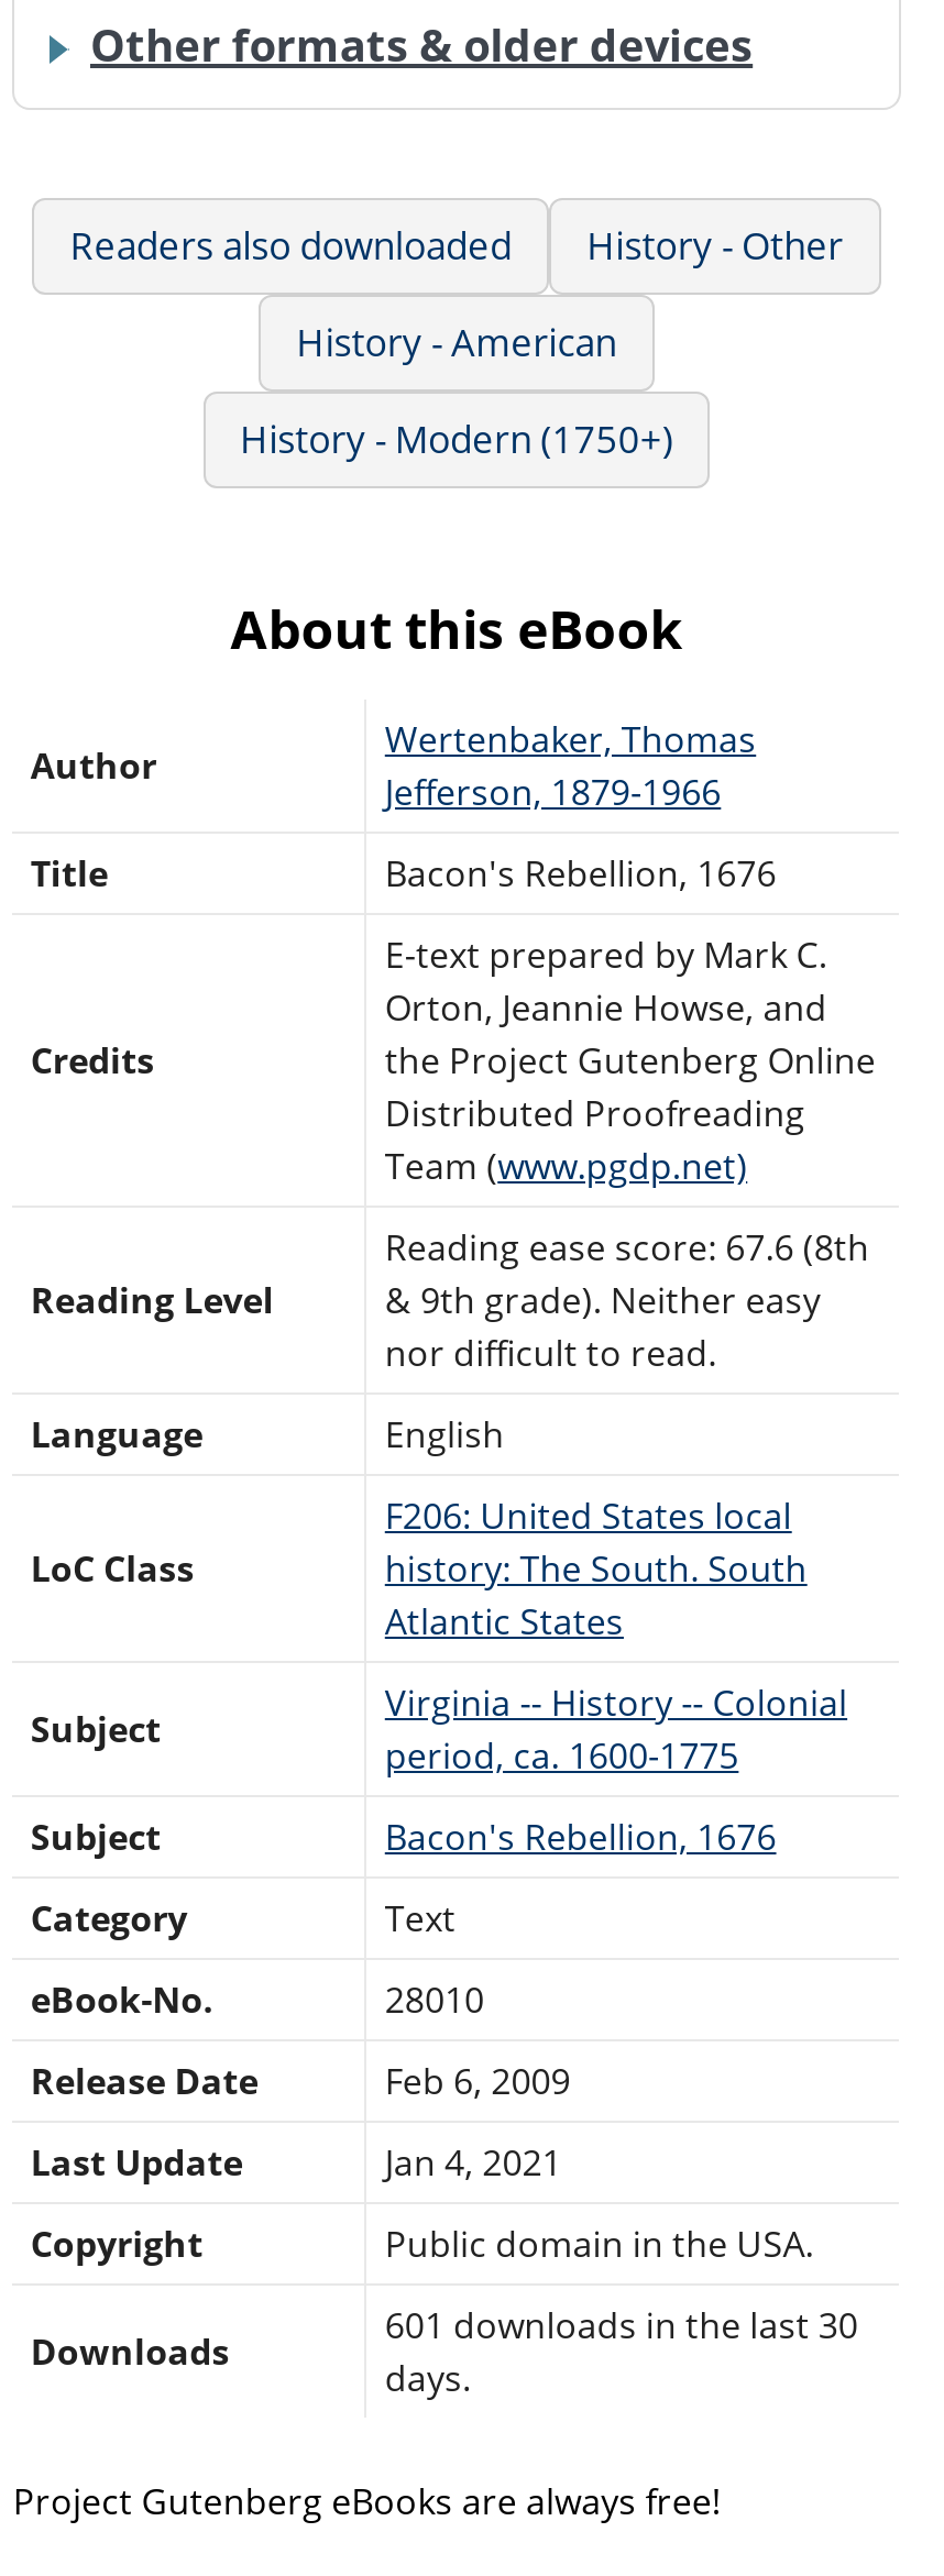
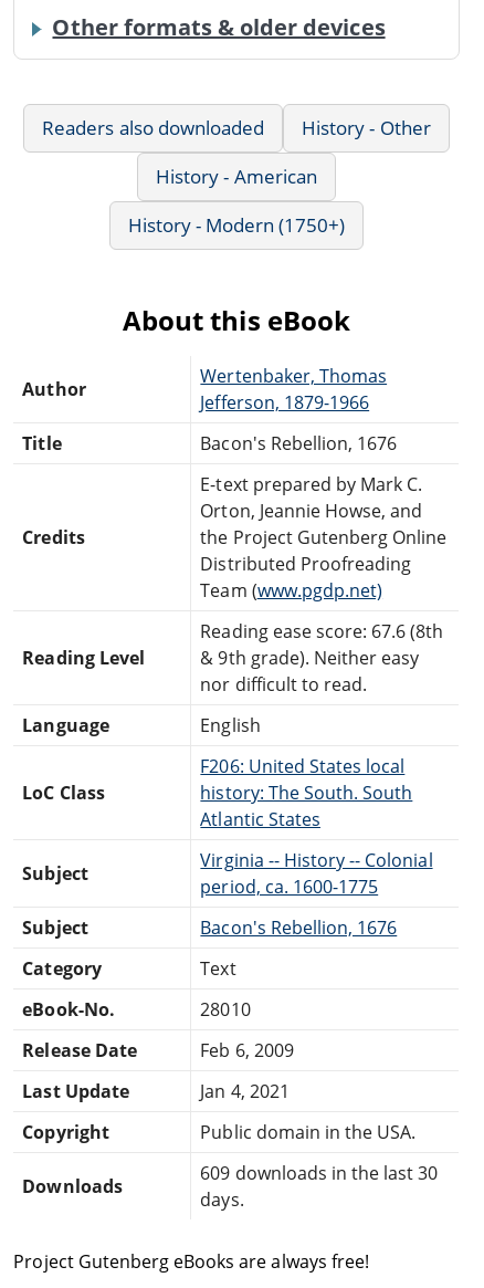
[385,2300,858,2349] 601 downloads in the last 30 -> [200,1160,438,1185] 609 downloads in the last 30

